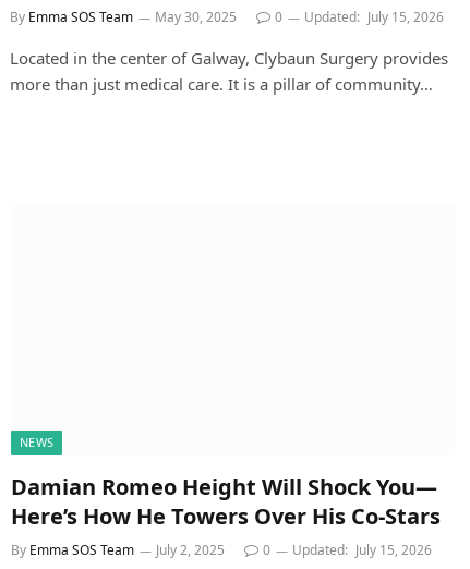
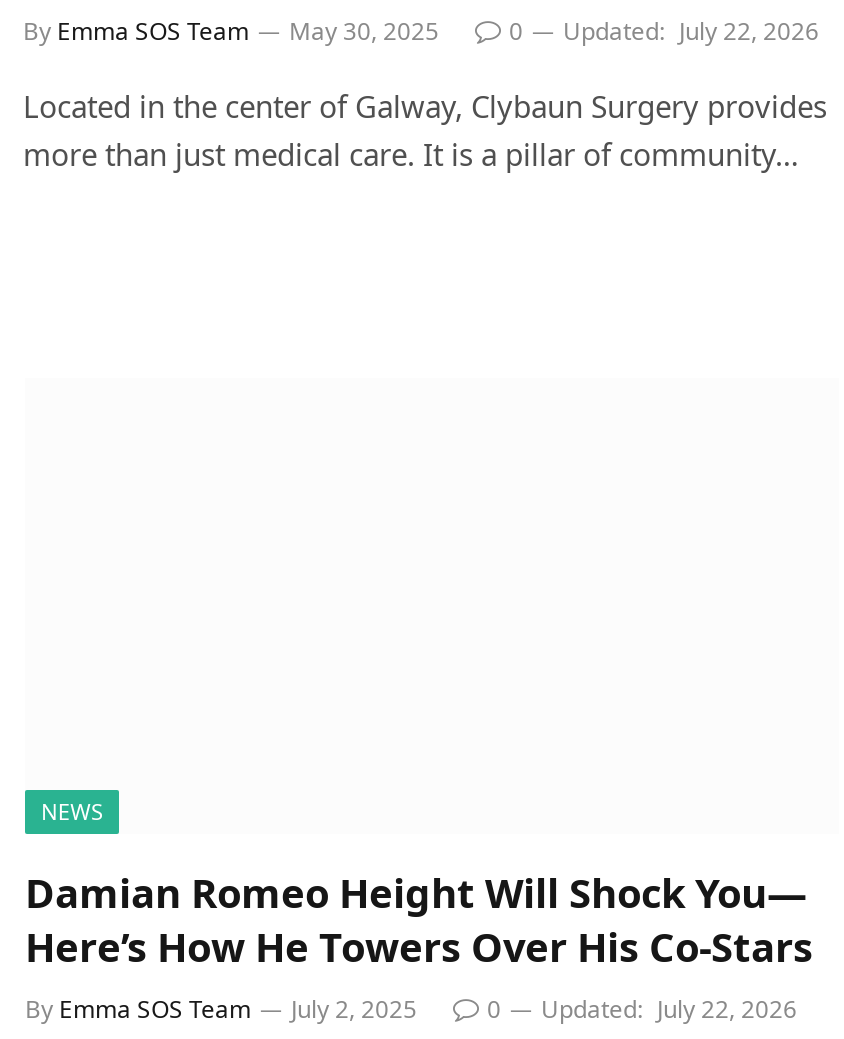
[275,7,444,26] 0 Updated: July 15, 2026 -> [509,13,819,47] 0 Updated: July 22, 2026
[263,541,432,560] 0 Updated: July 15, 2026 -> [487,993,797,1027] 0 Updated: July 22, 2026

